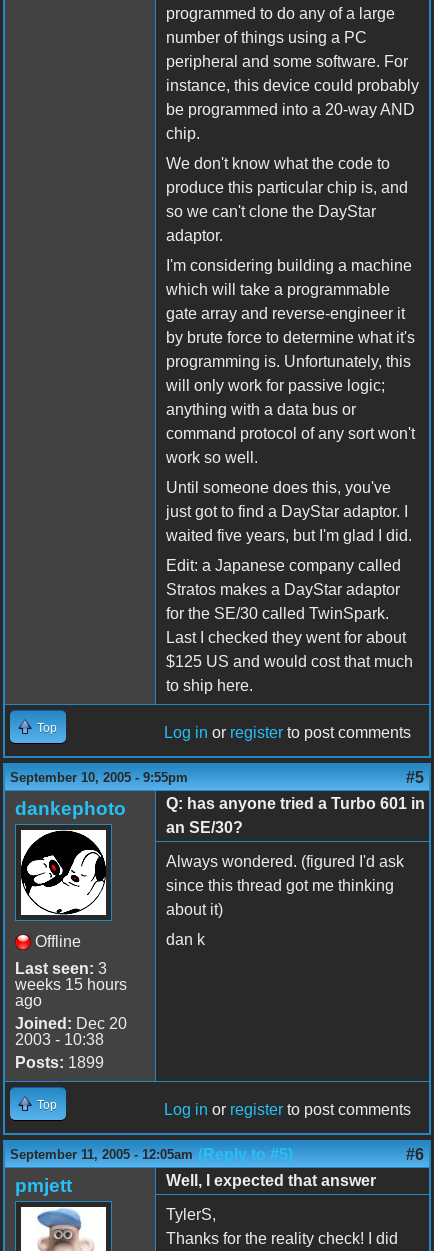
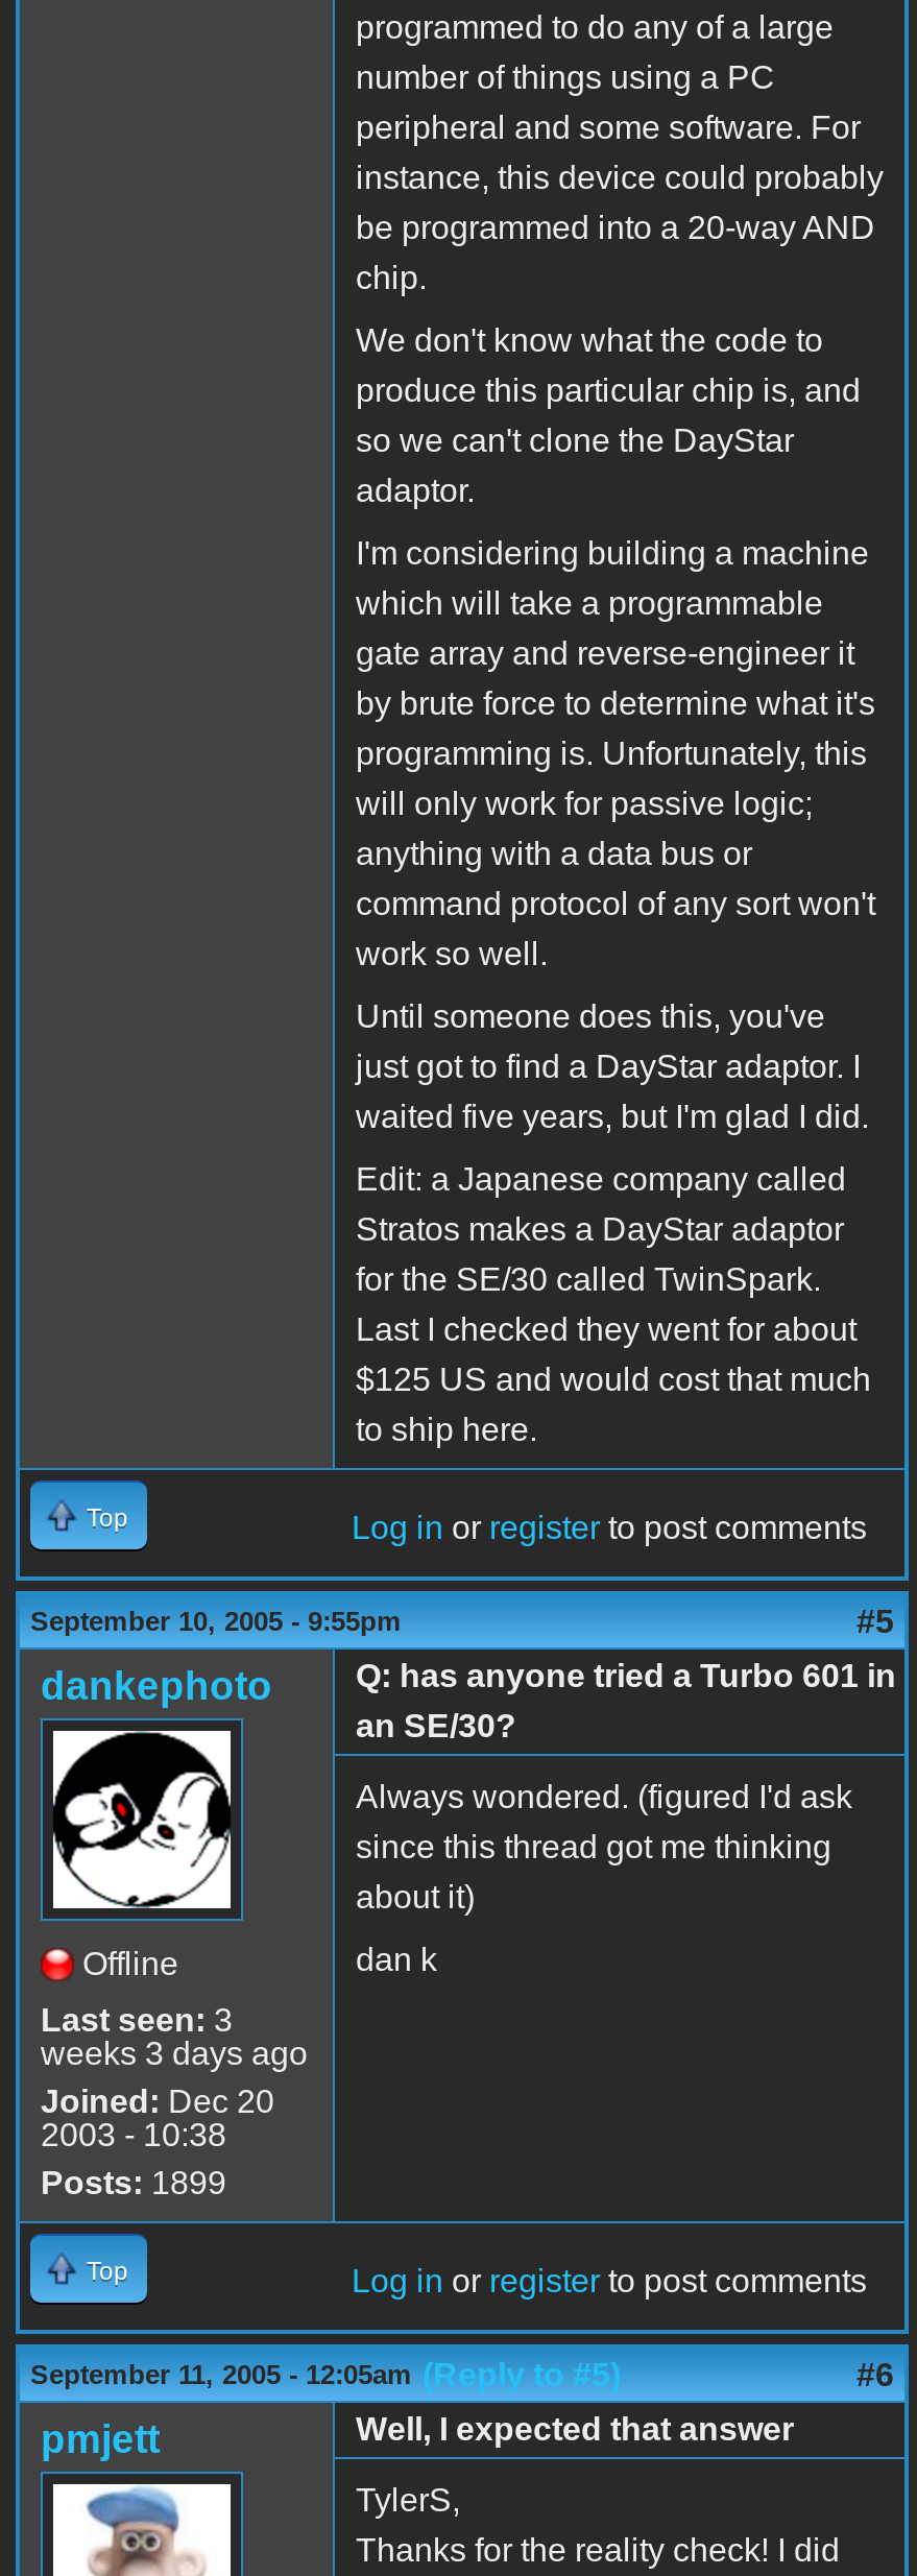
[15,976,127,1009] weeks 15 hours | ago -> [41,2035,308,2071] weeks 3 days ago

